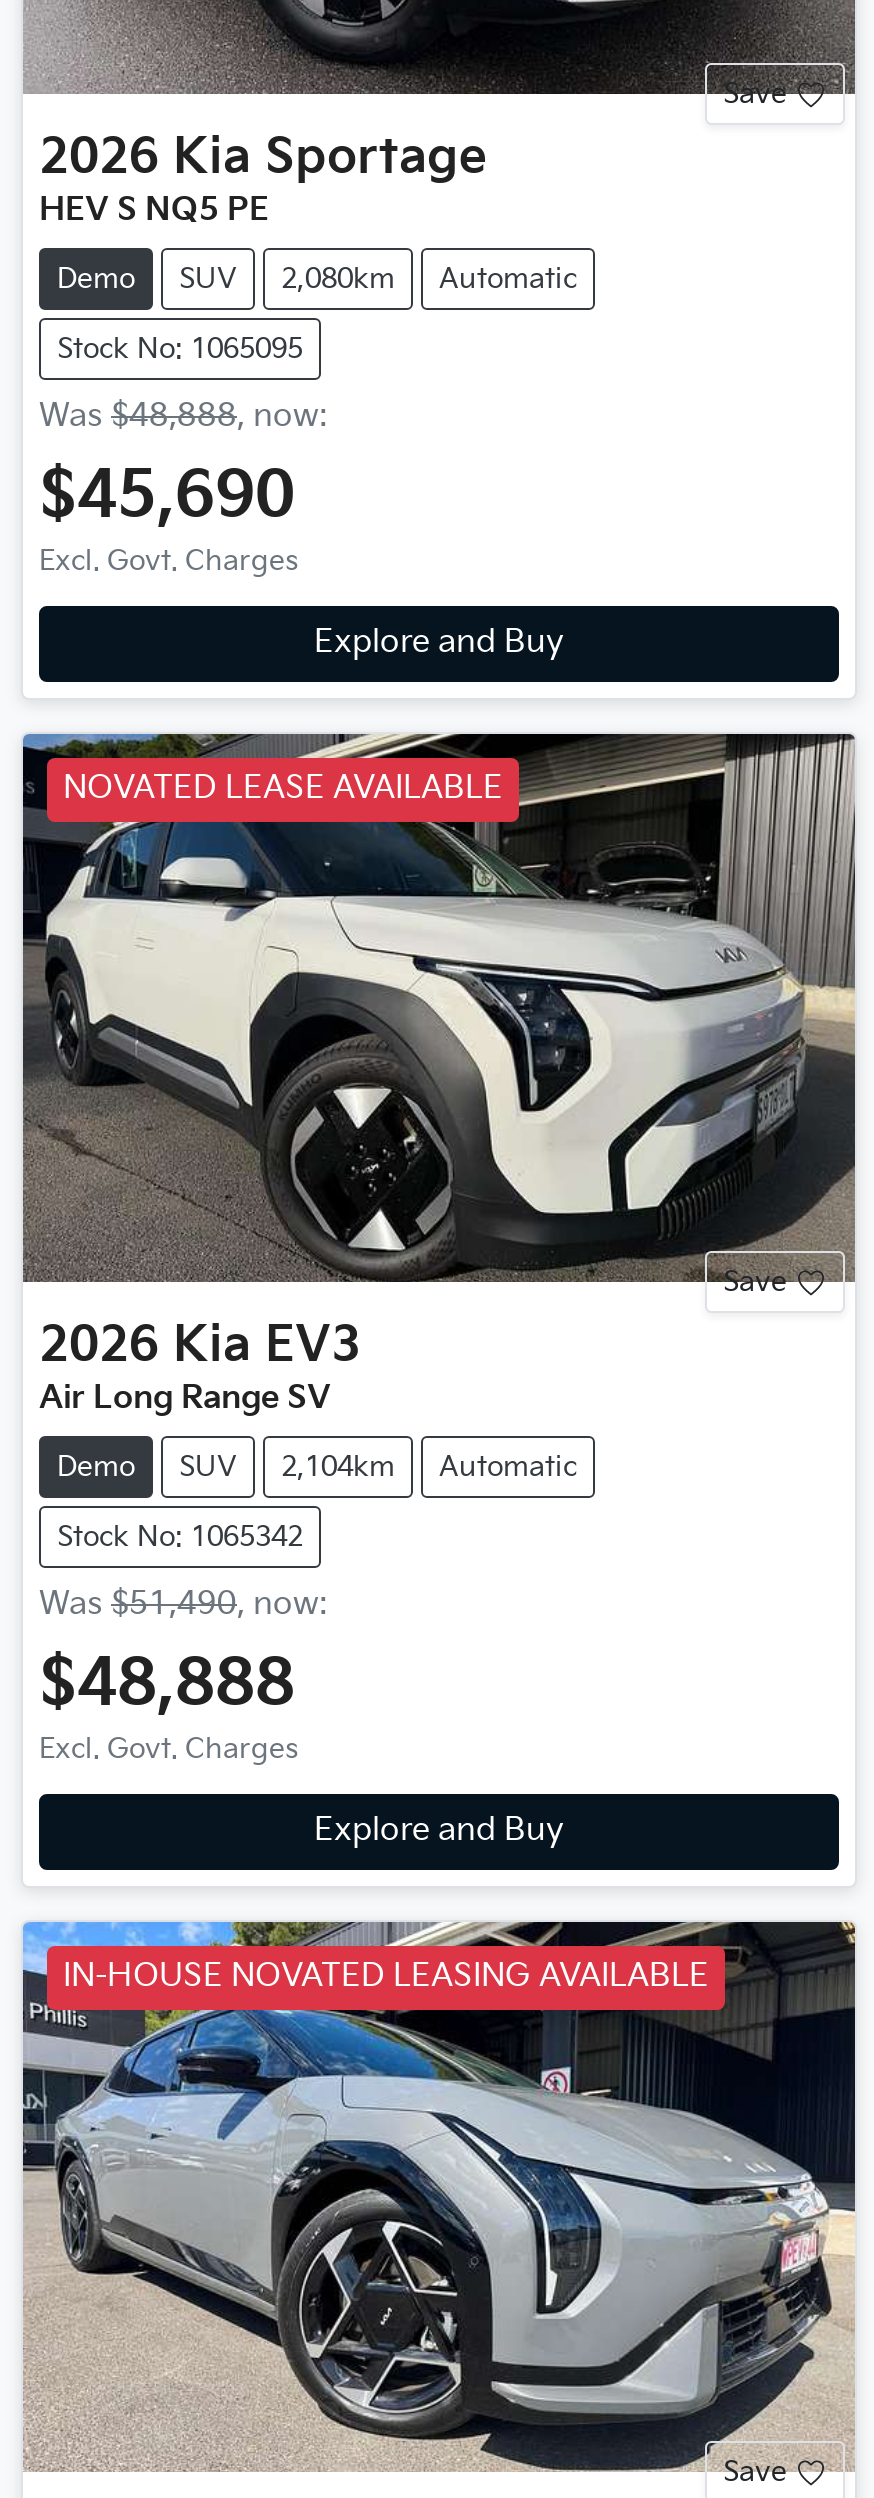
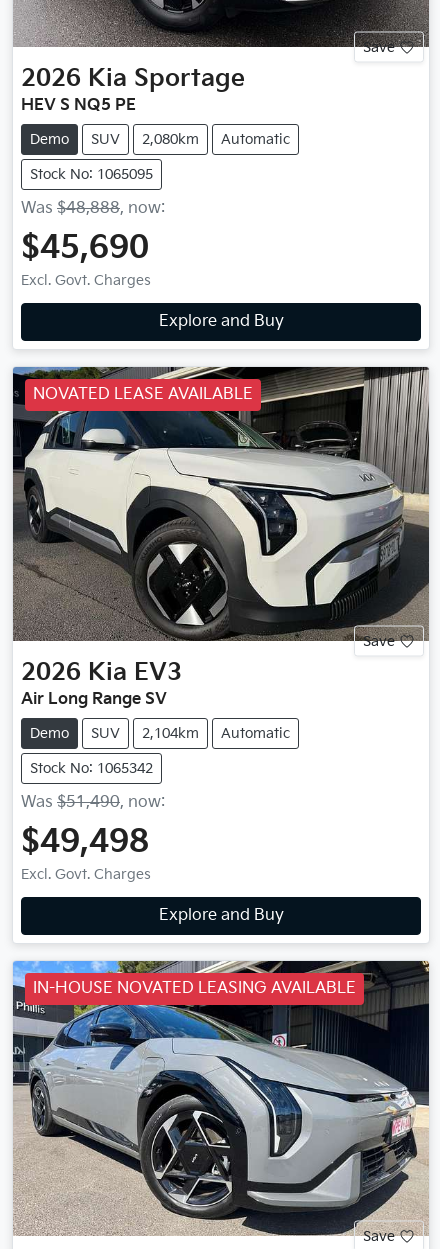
[39,1646,295,1724] $48,888 -> [21,823,149,862] $49,498

